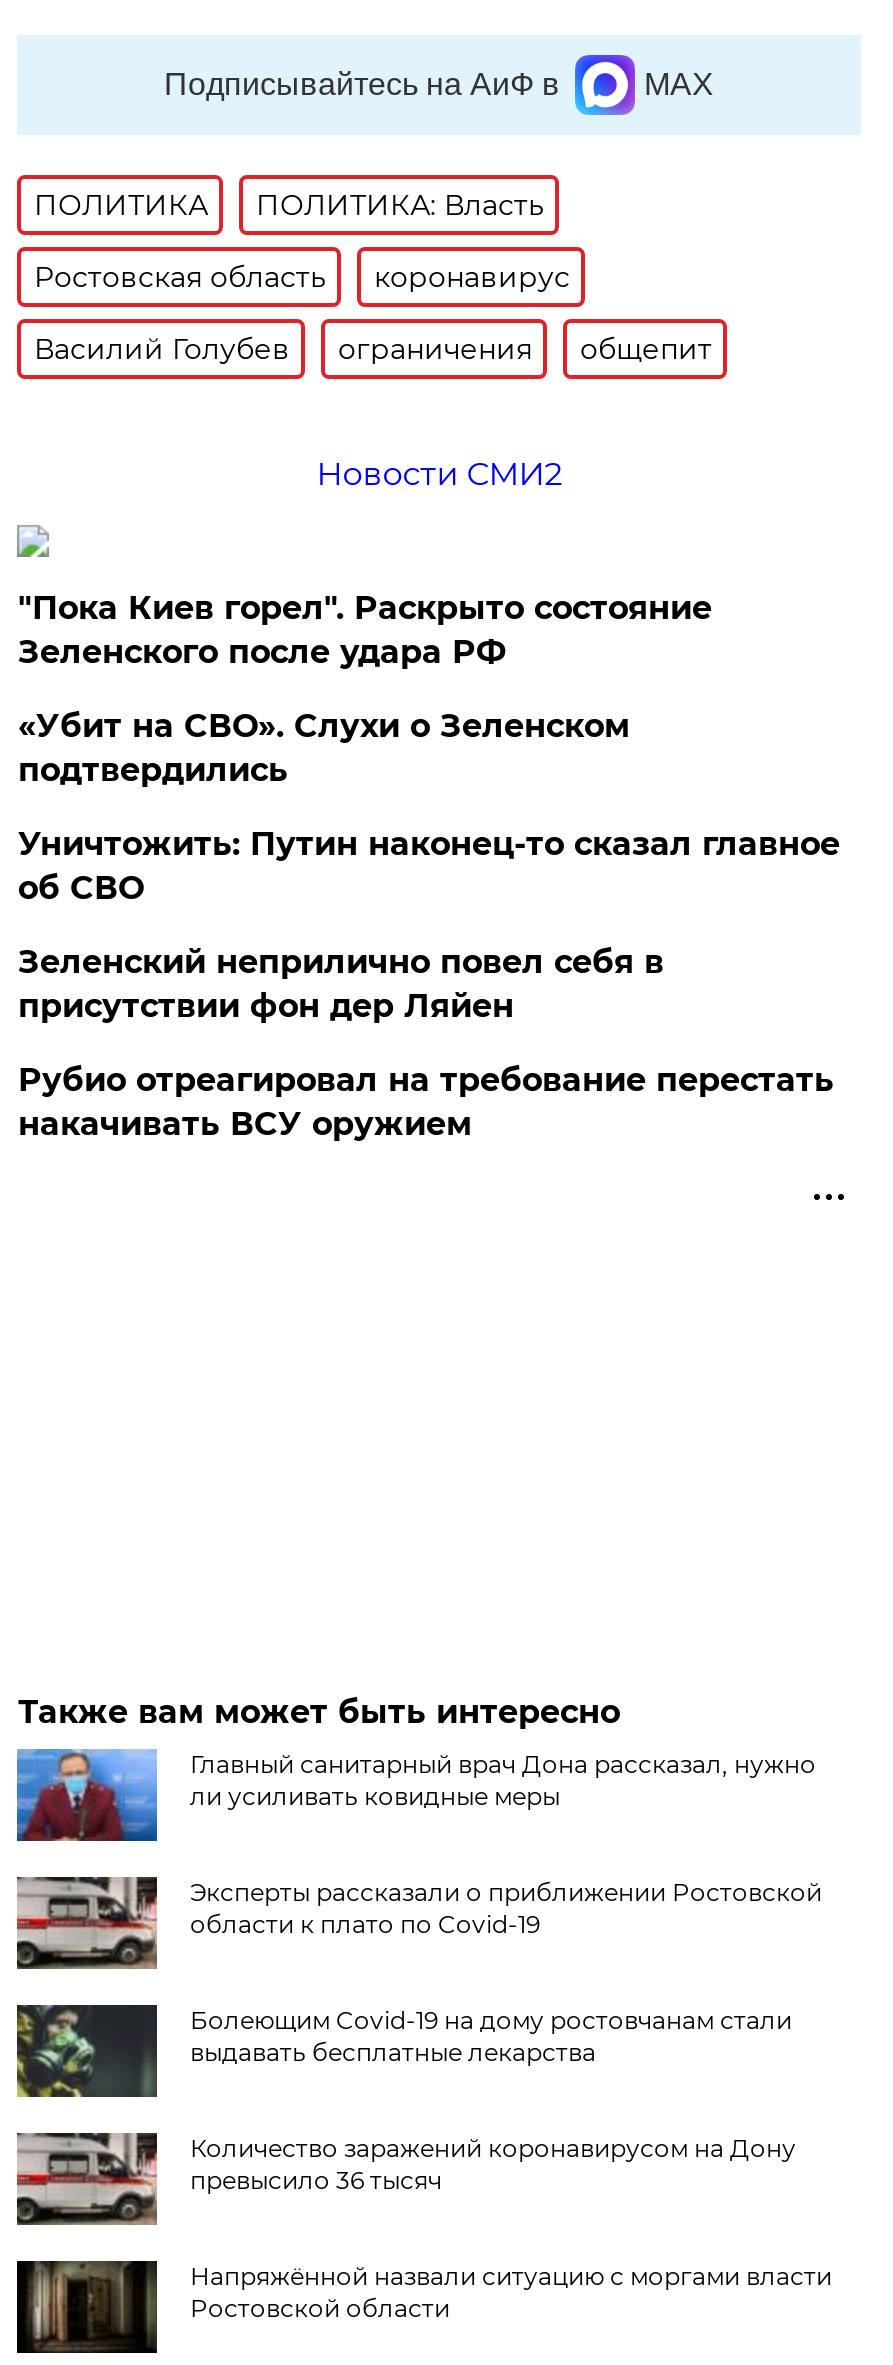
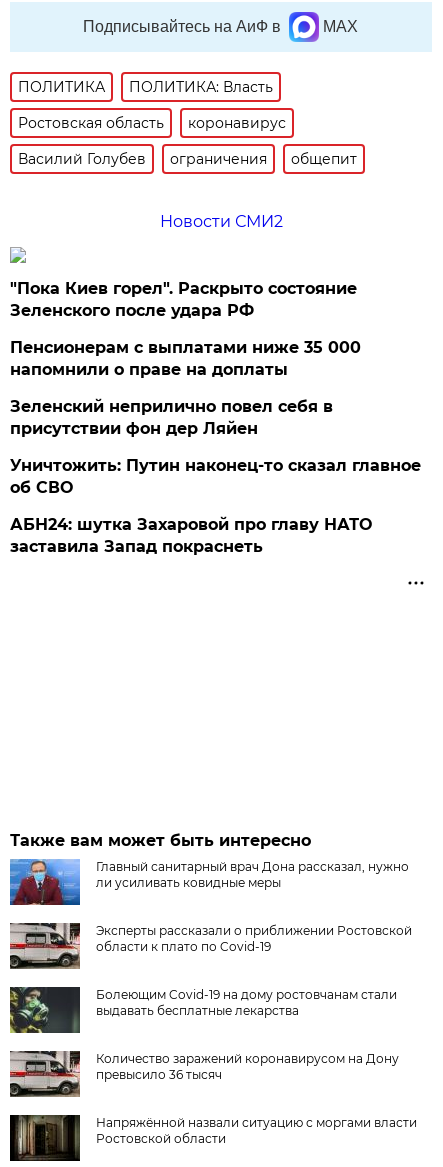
[18,707,630,789] «Убит на СВО». Слухи о Зеленском | подтвердились -> [10,338,361,379] Пенсионерам с выплатами ниже 35 000 | напомнили о праве на доплаты
moved [18,825,840,907] -> [10,456,421,497]: Уничтожить: Путин наконец-то сказал главное | об СВО
moved [18,943,664,1025] -> [10,397,333,438]: Зеленский неприлично повел cебя в | присутствии фон дер Ляйен
[18,1061,834,1143] Рубио отреагировал на требование перестать | накачивать ВСУ оружием -> [10,515,372,556] АБН24: шутка Захаровой про главу НАТО | заставила Запад покраснеть

